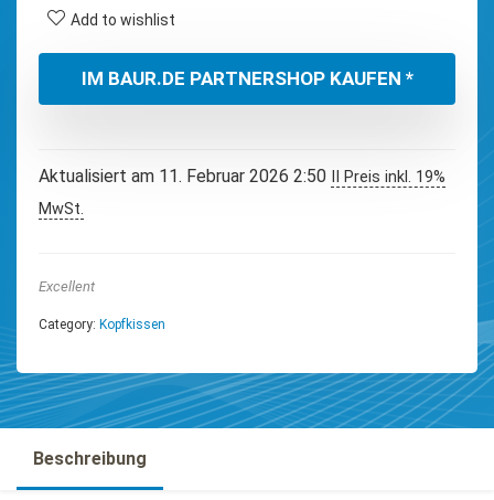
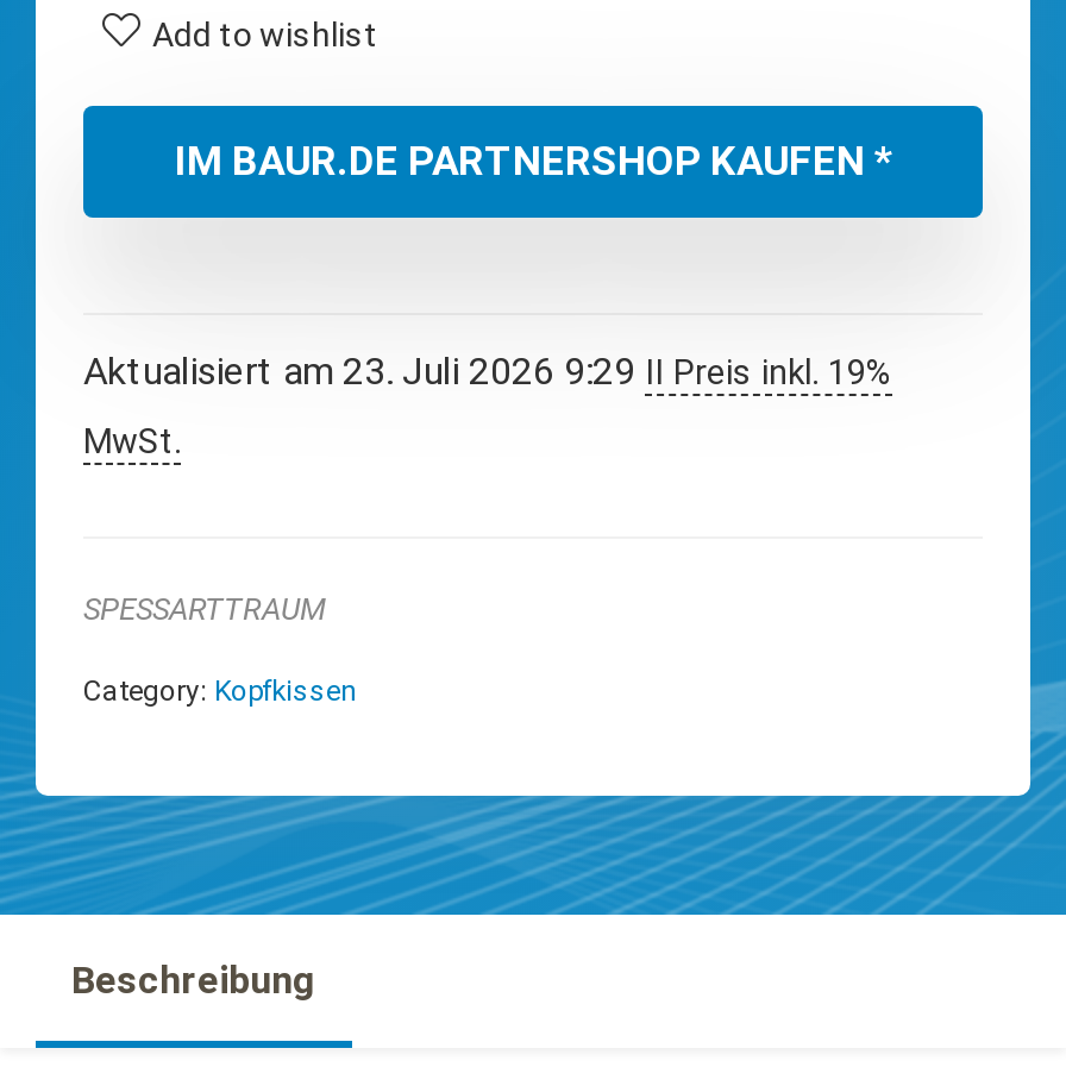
[39,166,445,187] Aktualisiert am 11. Februar 2026 2:50 II Preis inkl. 19% -> [83,349,892,394] Aktualisiert am 23. Juli 2026 9:29 II Preis inkl. 19%
[39,278,95,295] Excellent -> [83,591,326,627] SPESSARTTRAUM

